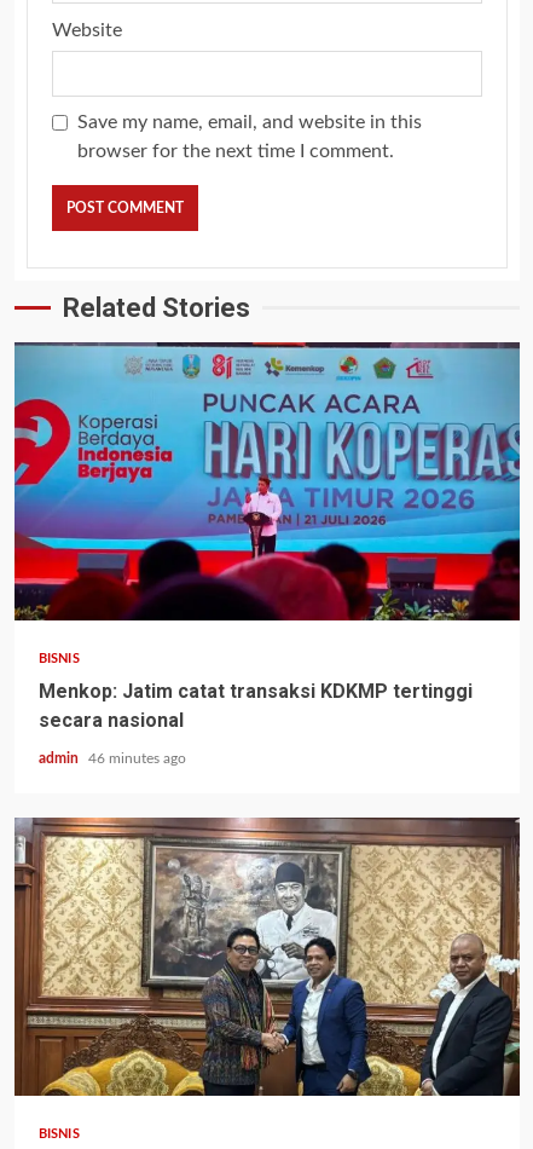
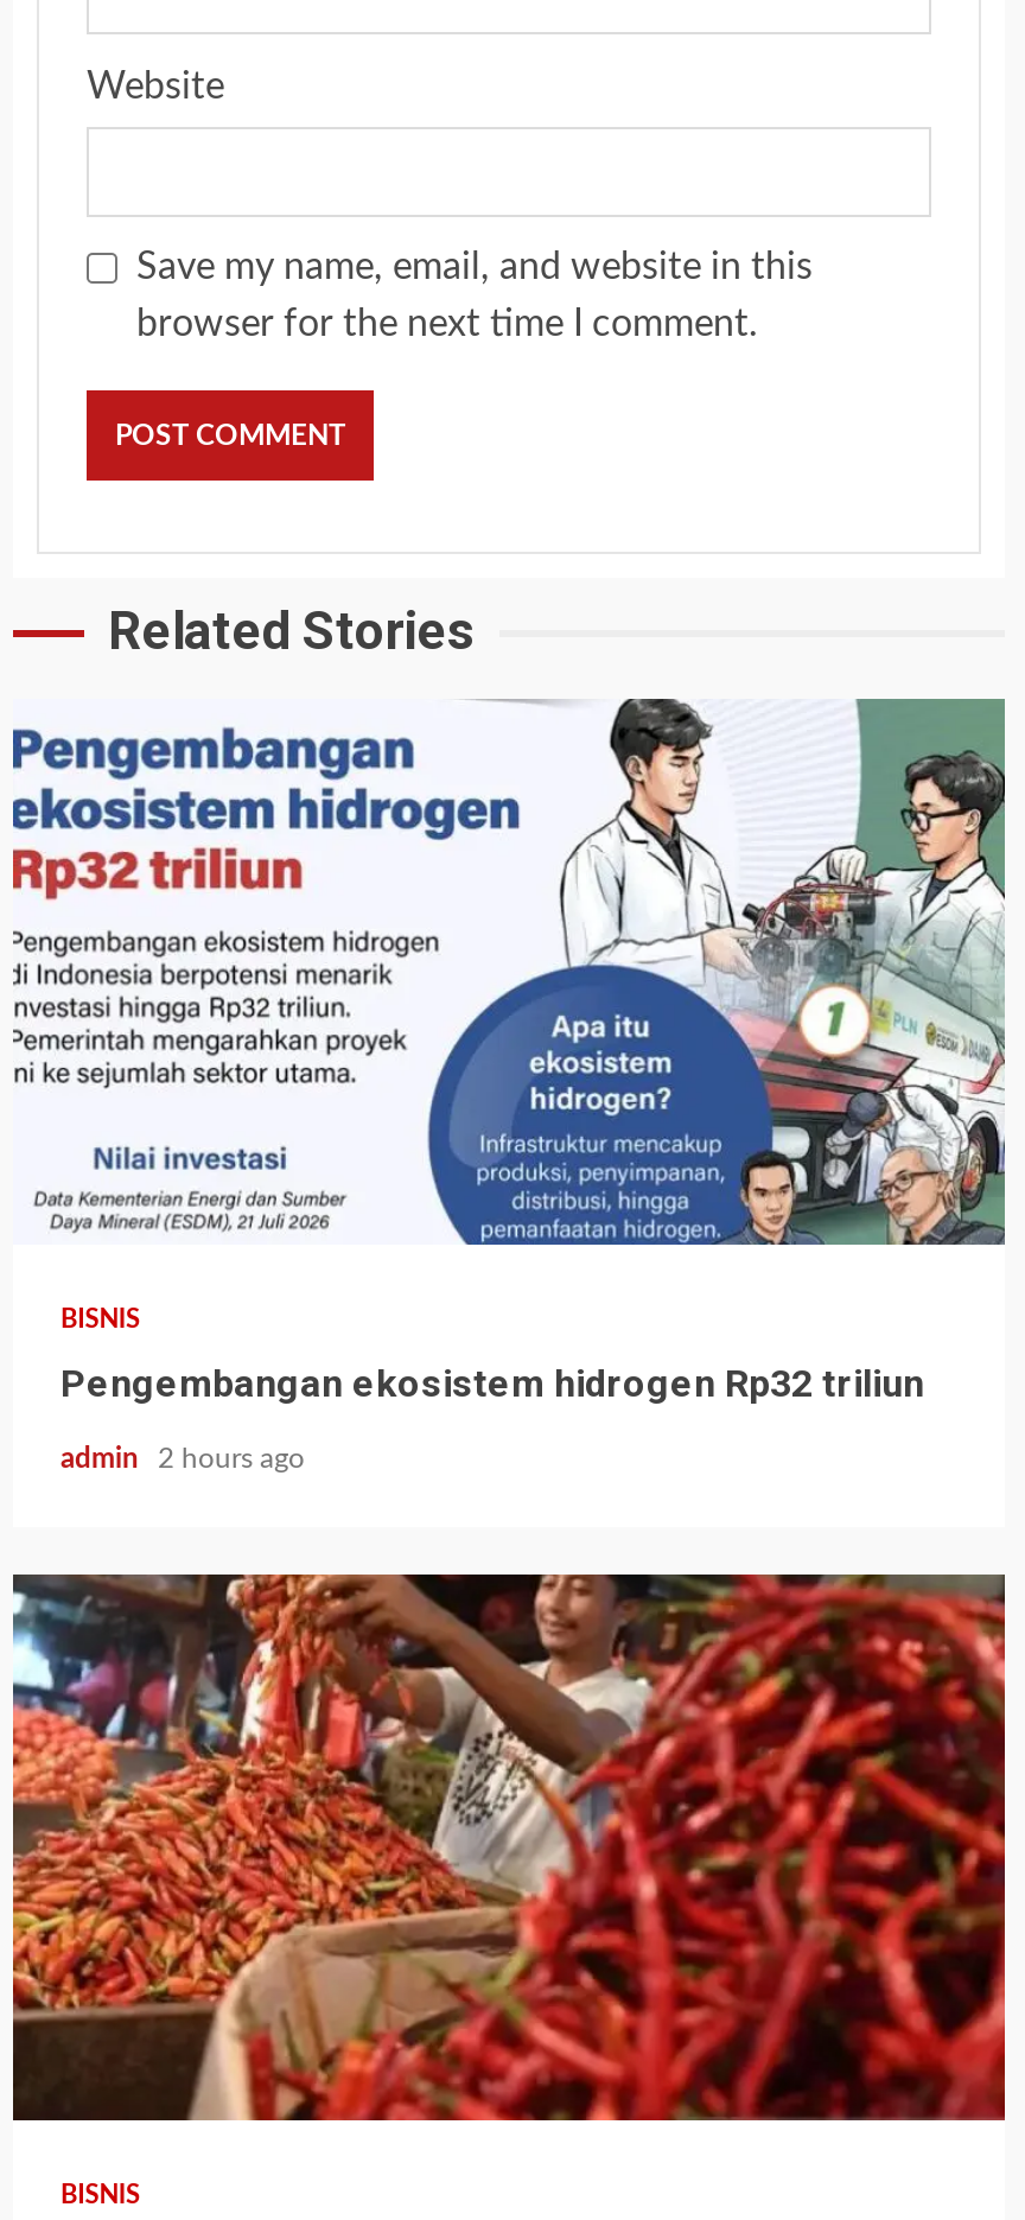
[13,341,521,622] [image] -> [11,699,1007,1247] [image]
[39,679,473,731] Menkop: Jatim catat transaksi KDKMP tertinggi | secara nasional -> [61,1363,924,1408] Pengembangan ekosistem hidrogen Rp32 triliun
[39,751,186,765] admin 46 minutes ago -> [61,1446,305,1474] admin 2 hours ago
[13,816,521,1097] [image] -> [11,1572,1007,2123] [image]

